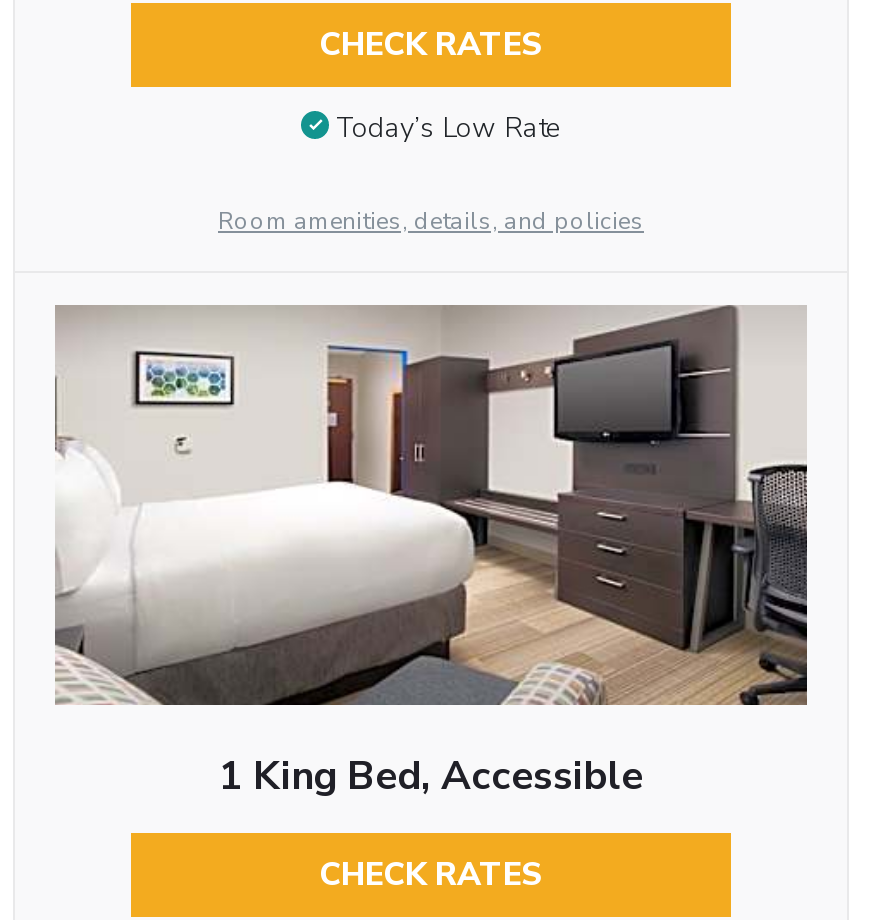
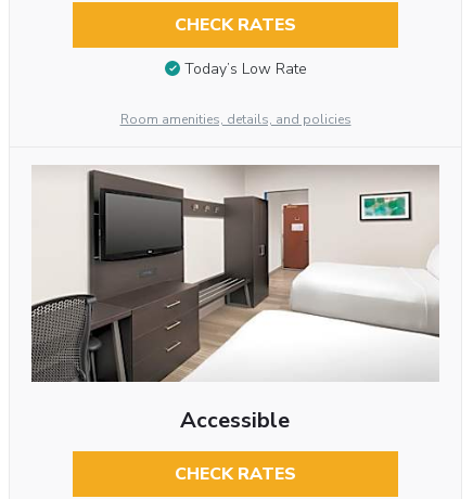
[55,306,809,803] [image] | 1 King Bed, Accessible -> [30,167,439,436] [image] | Accessible

